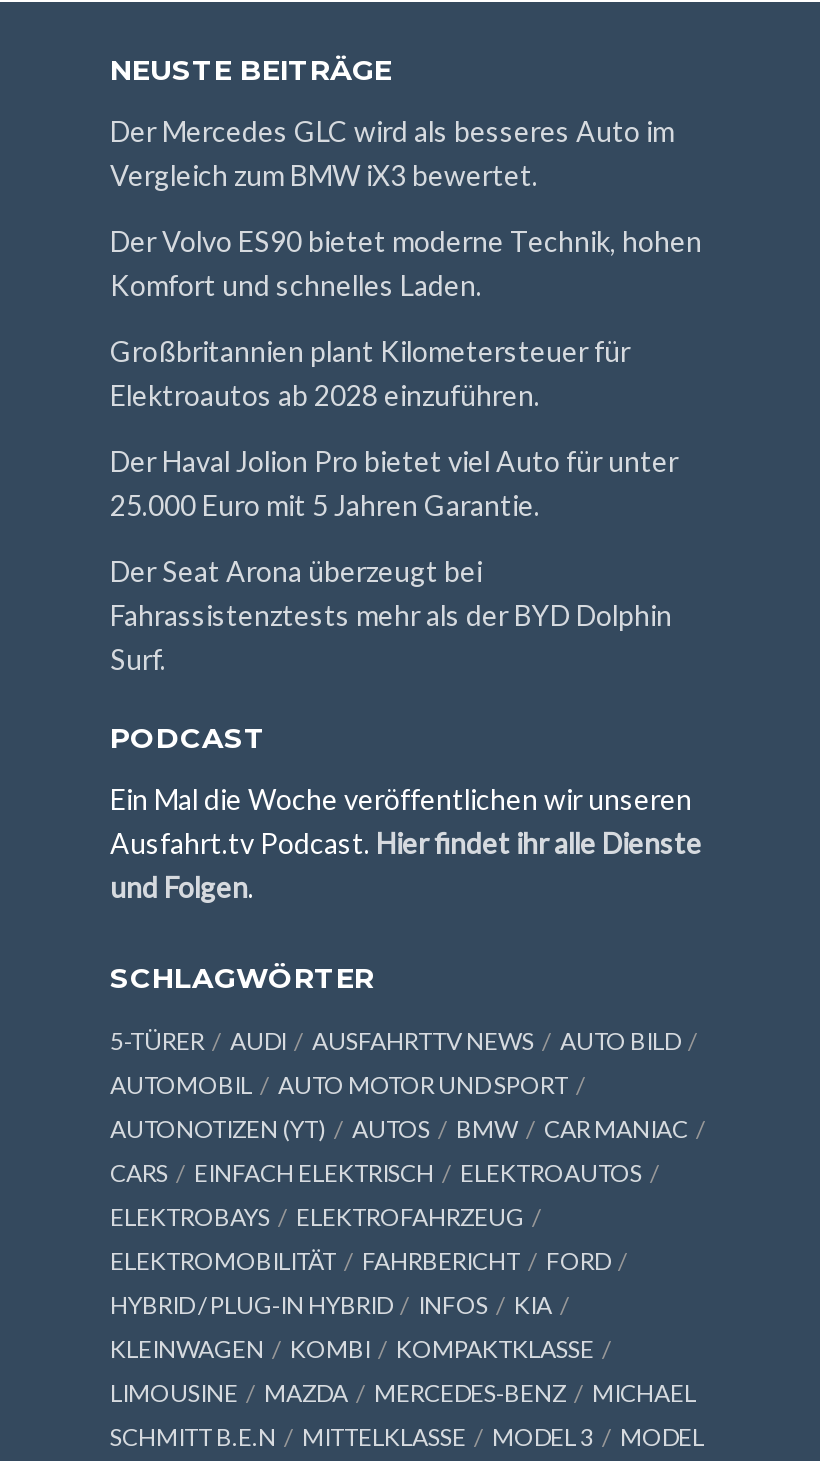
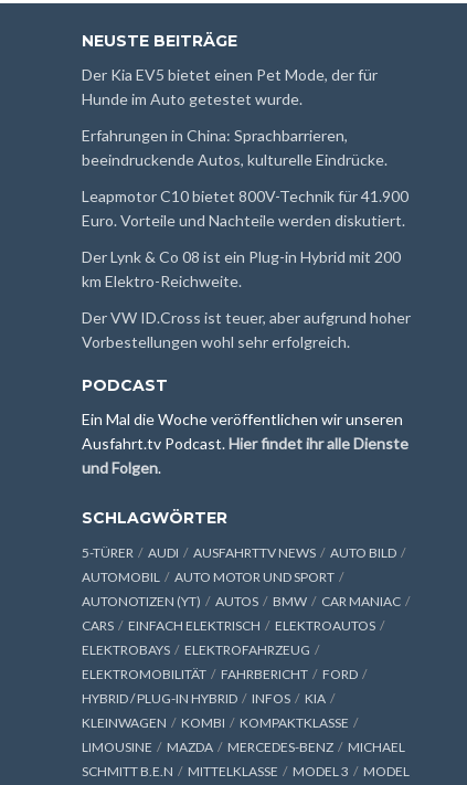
[110,115,674,193] Der Mercedes GLC wird als besseres Auto im | Vergleich zum BMW iX3 bewertet. -> [82,65,378,109] Der Kia EV5 bietet einen Pet Mode, der für | Hunde im Auto getestet wurde.
[110,225,702,303] Der Volvo ES90 bietet moderne Technik, hohen | Komfort und schnelles Laden. -> [82,126,388,169] Erfahrungen in China: Sprachbarrieren, | beeindruckende Autos, kulturelle Eindrücke.
[110,335,630,413] Großbritannien plant Kilometersteuer für | Elektroautos ab 2028 einzuführen. -> [82,187,408,230] Leapmotor C10 bietet 800V-Technik für 41.900 | Euro. Vorteile und Nachteile werden diskutiert.
[110,445,678,523] Der Haval Jolion Pro bietet viel Auto für unter | 25.000 Euro mit 5 Jahren Garantie. -> [82,248,401,291] Der Lynk & Co 08 ist ein Plug-in Hybrid mit 200 | km Elektro-Reichweite.
[110,555,672,677] Der Seat Arona überzeugt bei | Fahrassistenztests mehr als der BYD Dolphin | Surf. -> [82,308,411,351] Der VW ID.Cross ist teuer, aber aufgrund hoher | Vorbestellungen wohl sehr erfolgreich.

